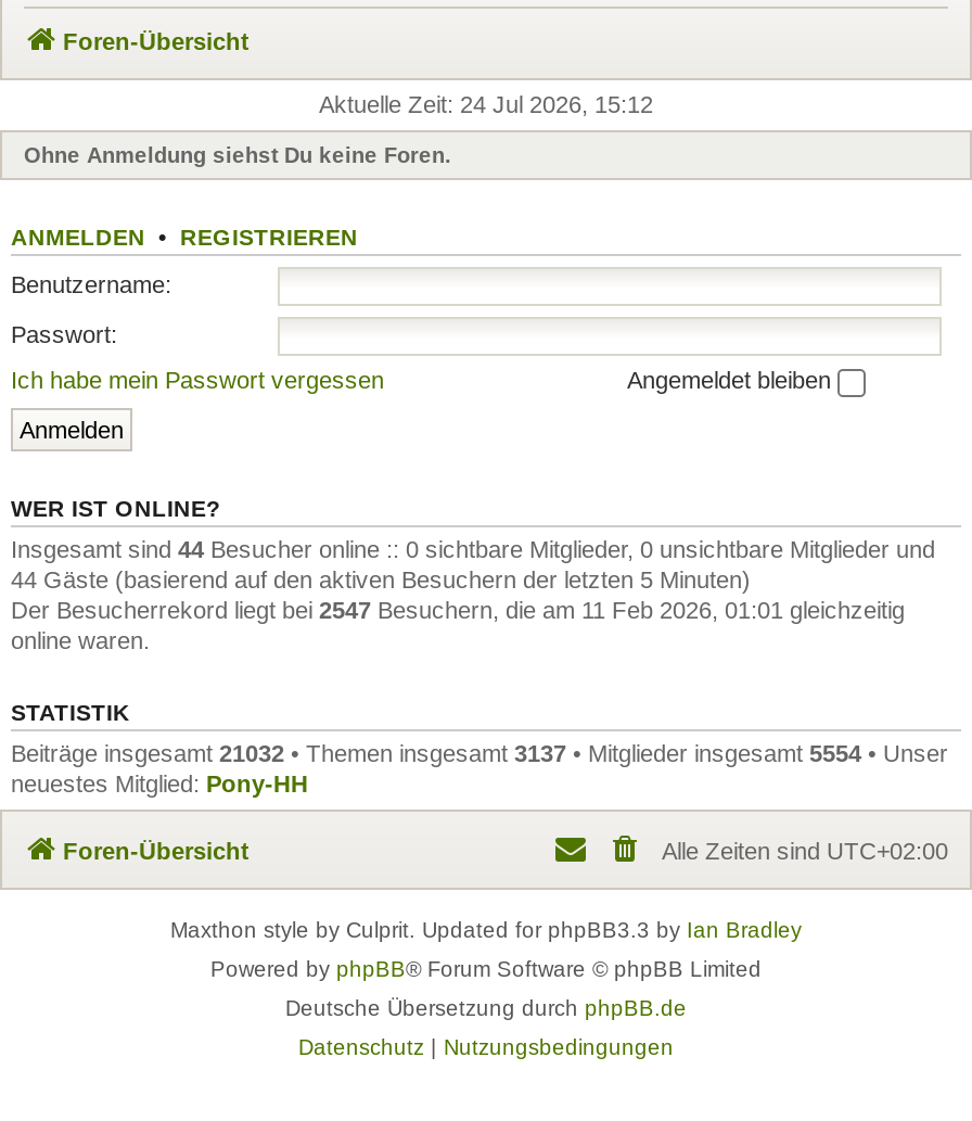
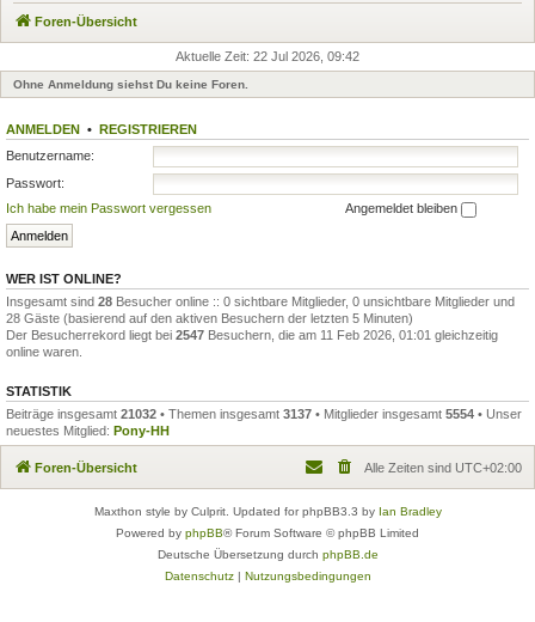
[319,91,653,117] Aktuelle Zeit: 24 Jul 2026, 15:12 -> [176,49,359,63] Aktuelle Zeit: 22 Jul 2026, 09:42
[11,535,935,561] Insgesamt sind 44 Besucher online :: 0 sichtbare Mitglieder, 0 unsichtbare Mitglieder und -> [6,294,515,308] Insgesamt sind 28 Besucher online :: 0 sichtbare Mitglieder, 0 unsichtbare Mitglieder und
[11,566,751,592] 44 Gäste (basierend auf den aktiven Besuchern der letzten 5 Minuten) -> [6,311,413,325] 28 Gäste (basierend auf den aktiven Besuchern der letzten 5 Minuten)

